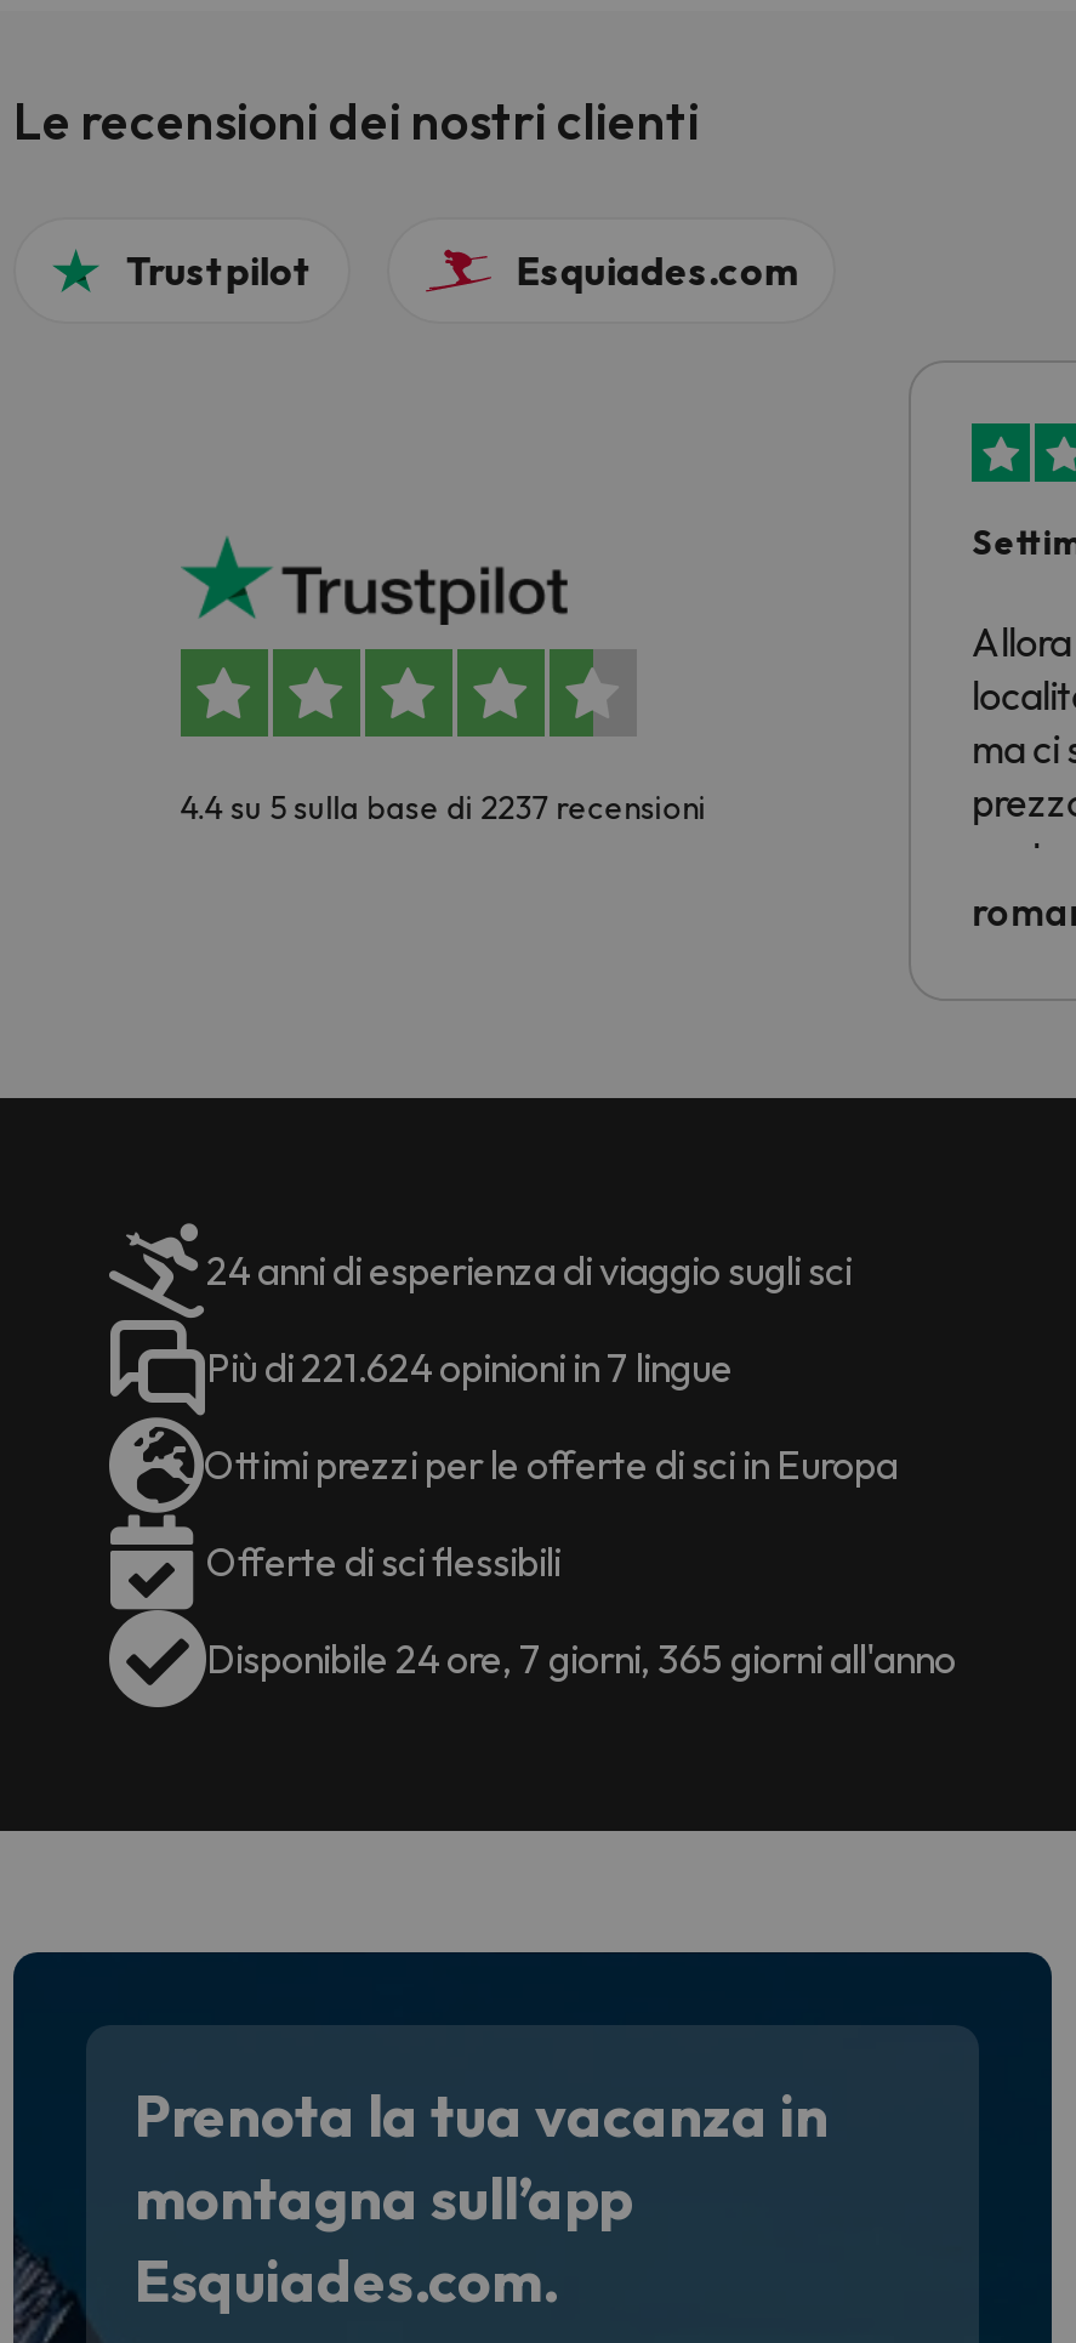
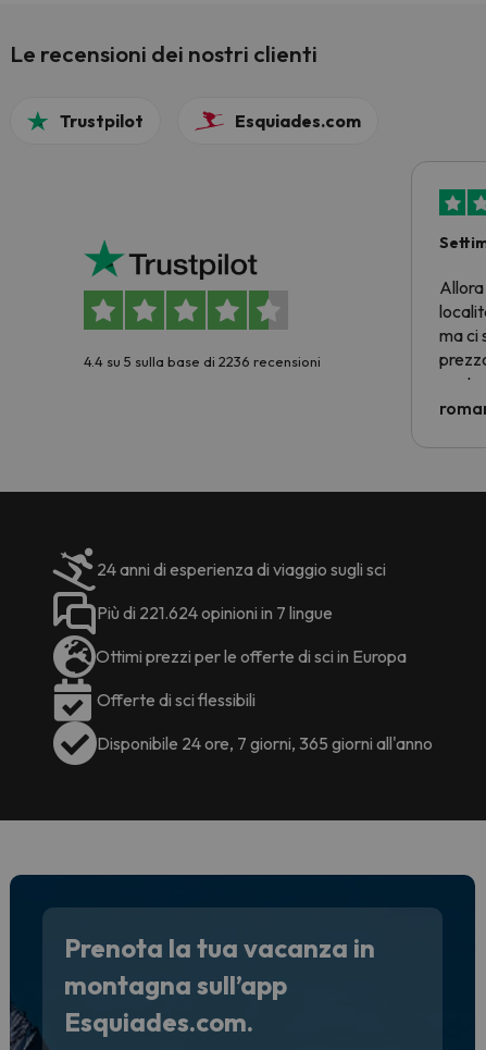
[180,788,706,827] 4.4 su 5 sulla base di 2237 recensioni -> [84,353,321,370] 4.4 su 5 sulla base di 2236 recensioni

